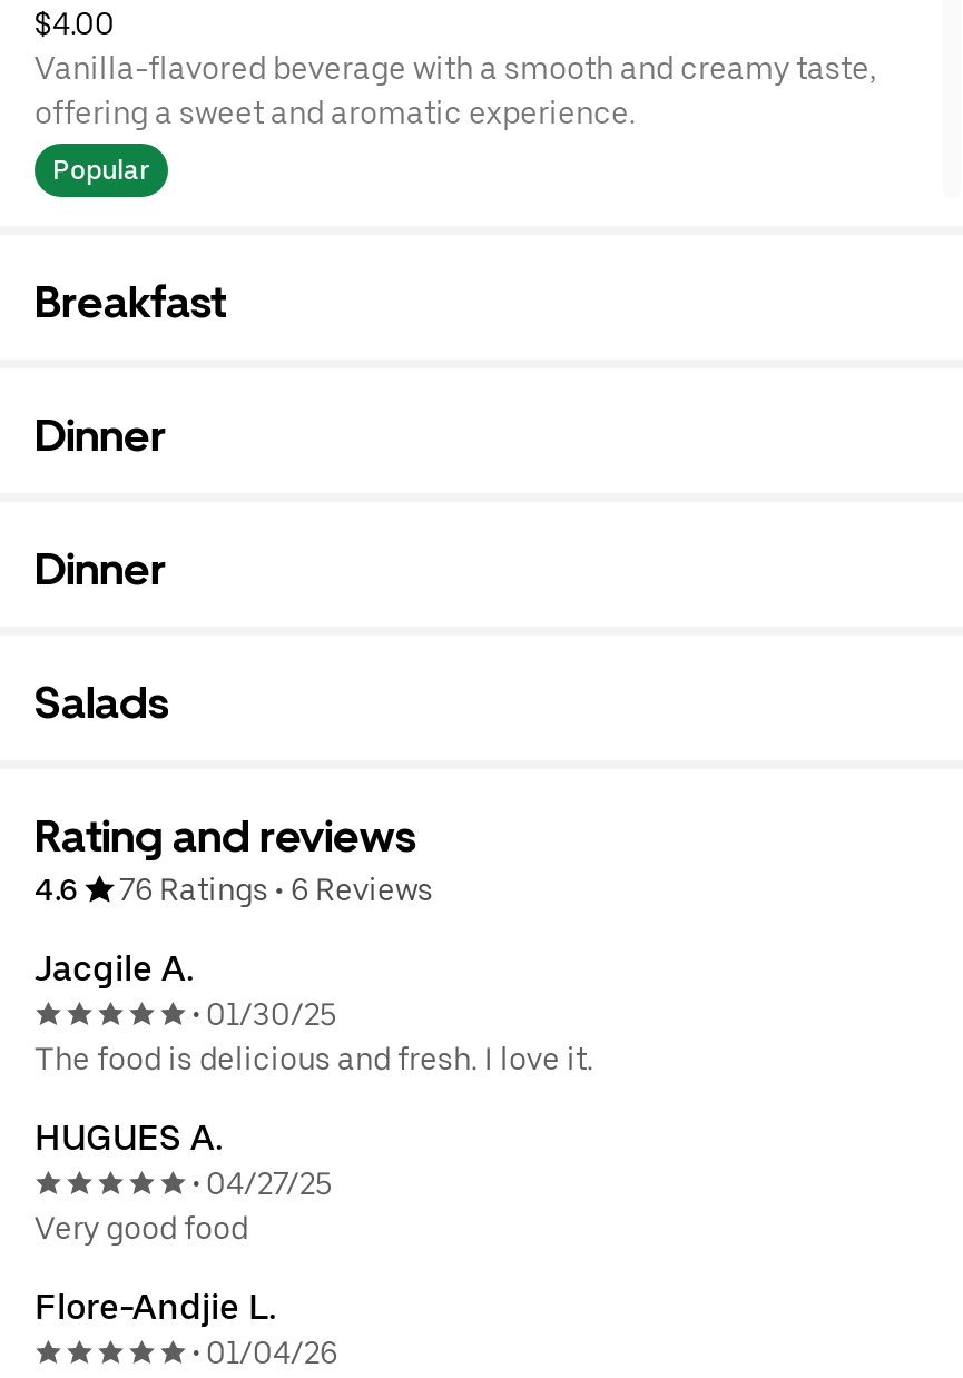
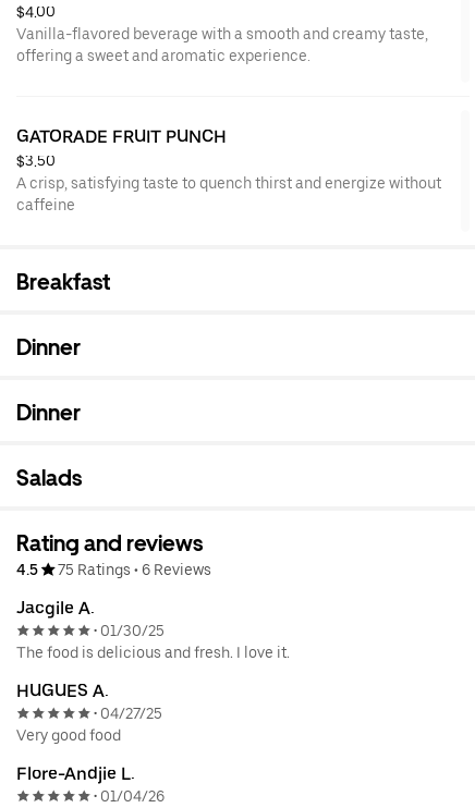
[52,156,150,187] Popular -> [16,126,441,213] GATORADE FRUIT PUNCH | $3.50 | A crisp, satisfying taste to quench thirst and energize without | caffeine
[35,872,79,908] 4.6 -> [16,561,38,578] 4.5
[119,872,433,908] 76 Ratings • 6 Reviews -> [58,561,211,578] 75 Ratings • 6 Reviews

